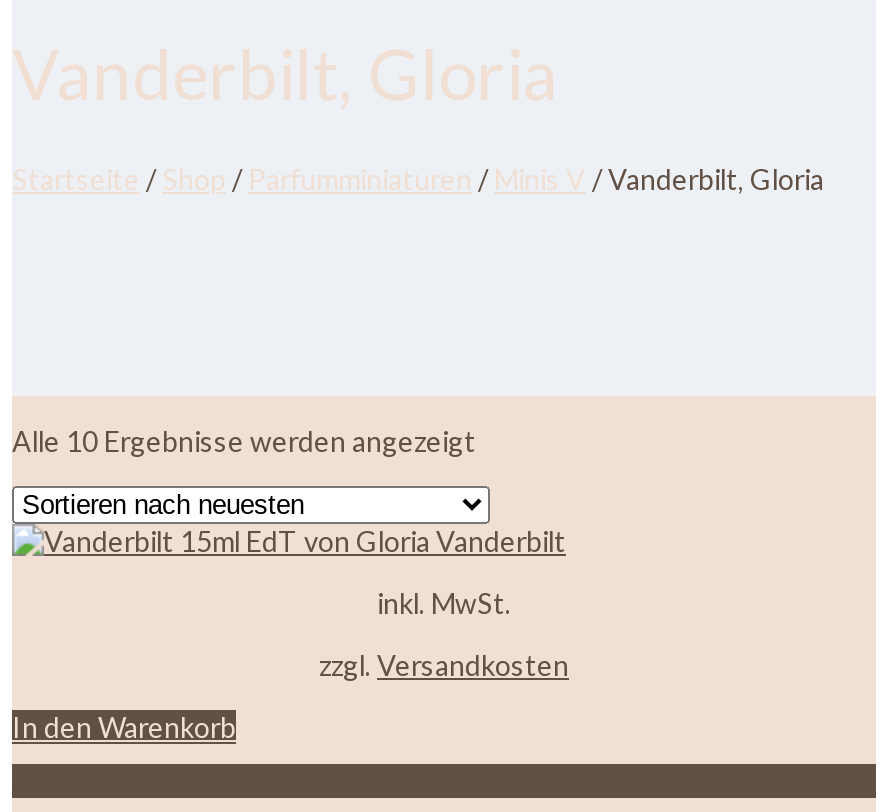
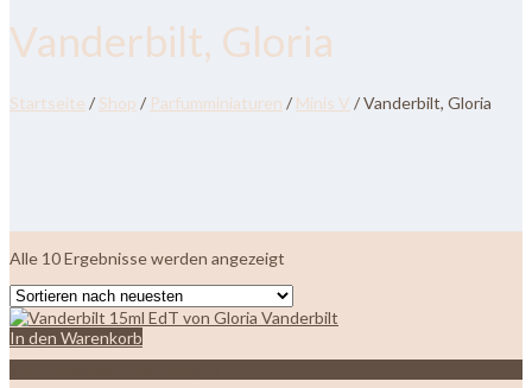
[319,586,569,682] inkl. MwSt. | zzgl. Versandkosten -> none

